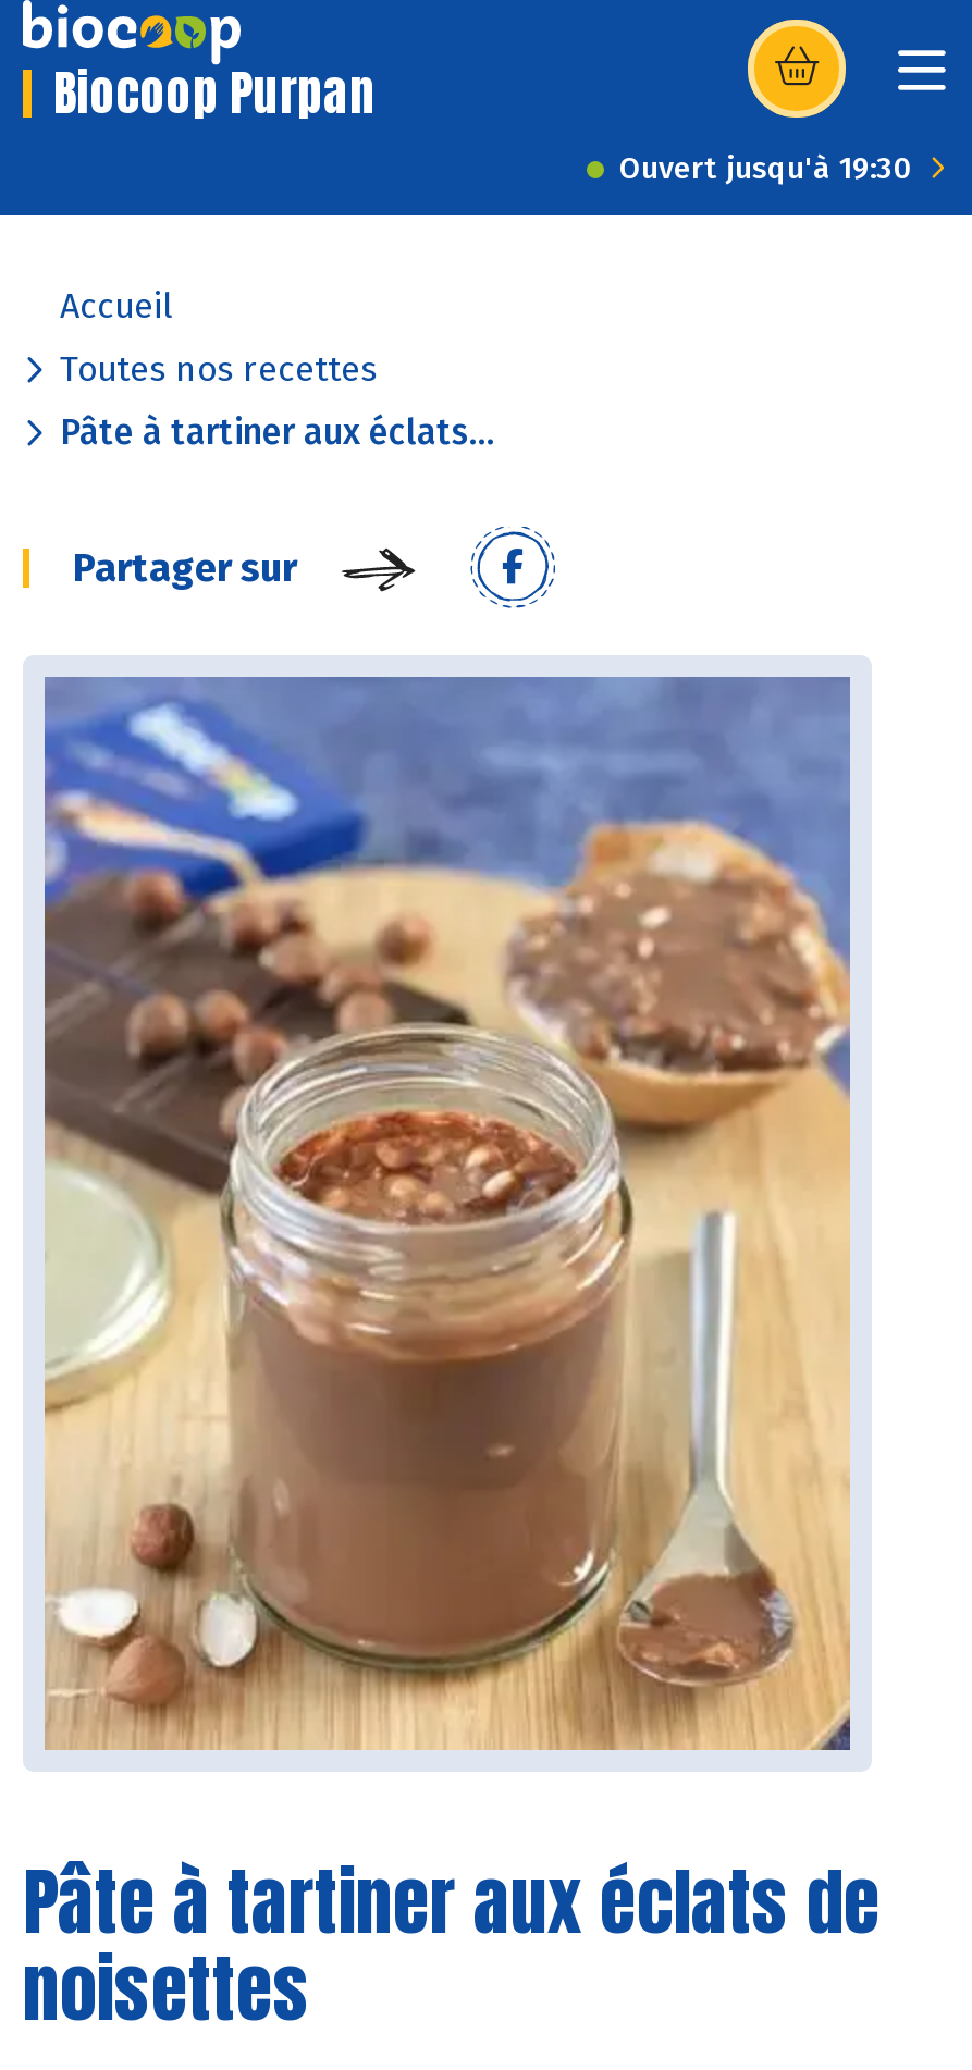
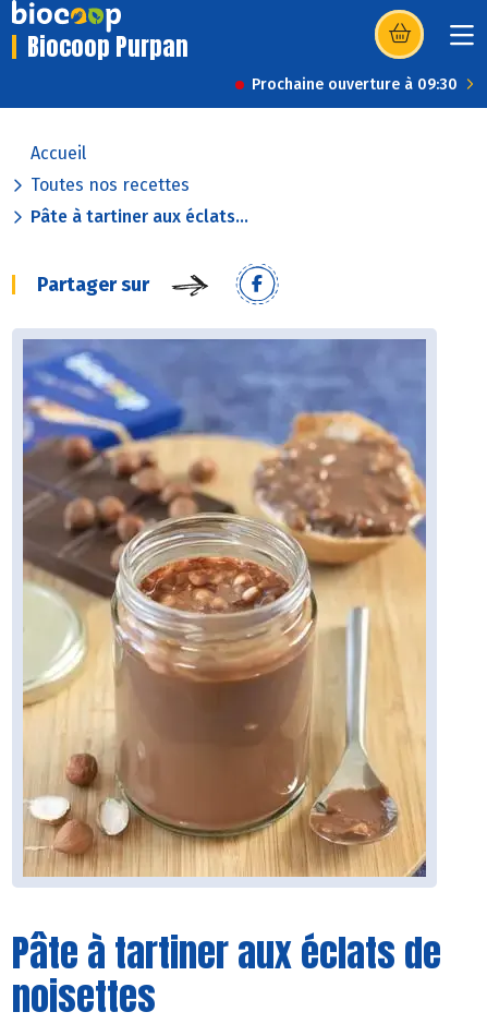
[619,150,913,187] Ouvert jusqu'à 19:30 -> [252,75,458,94] Prochaine ouverture à 09:30

